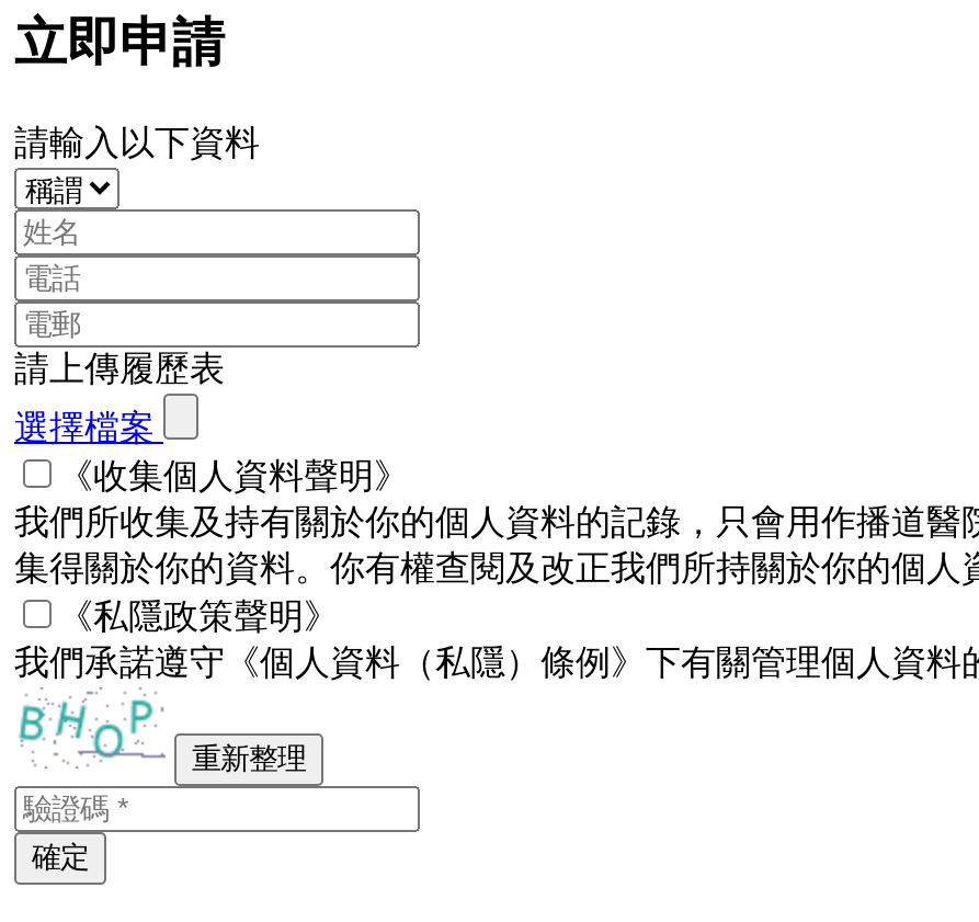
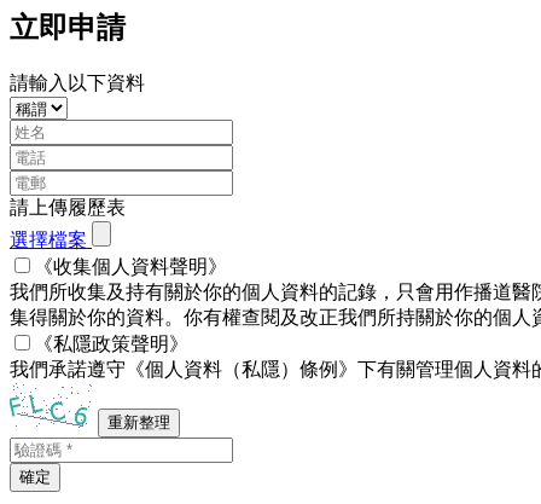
[14,690,166,766] [image] -> [8,384,92,428] [image]

